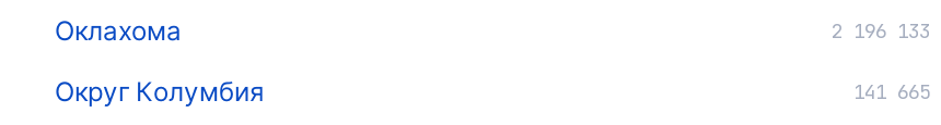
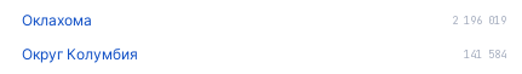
[832,17,930,43] 2 196 133 -> [452,13,506,27] 2 196 019
[853,78,930,104] 141 665 -> [464,47,506,61] 141 584

